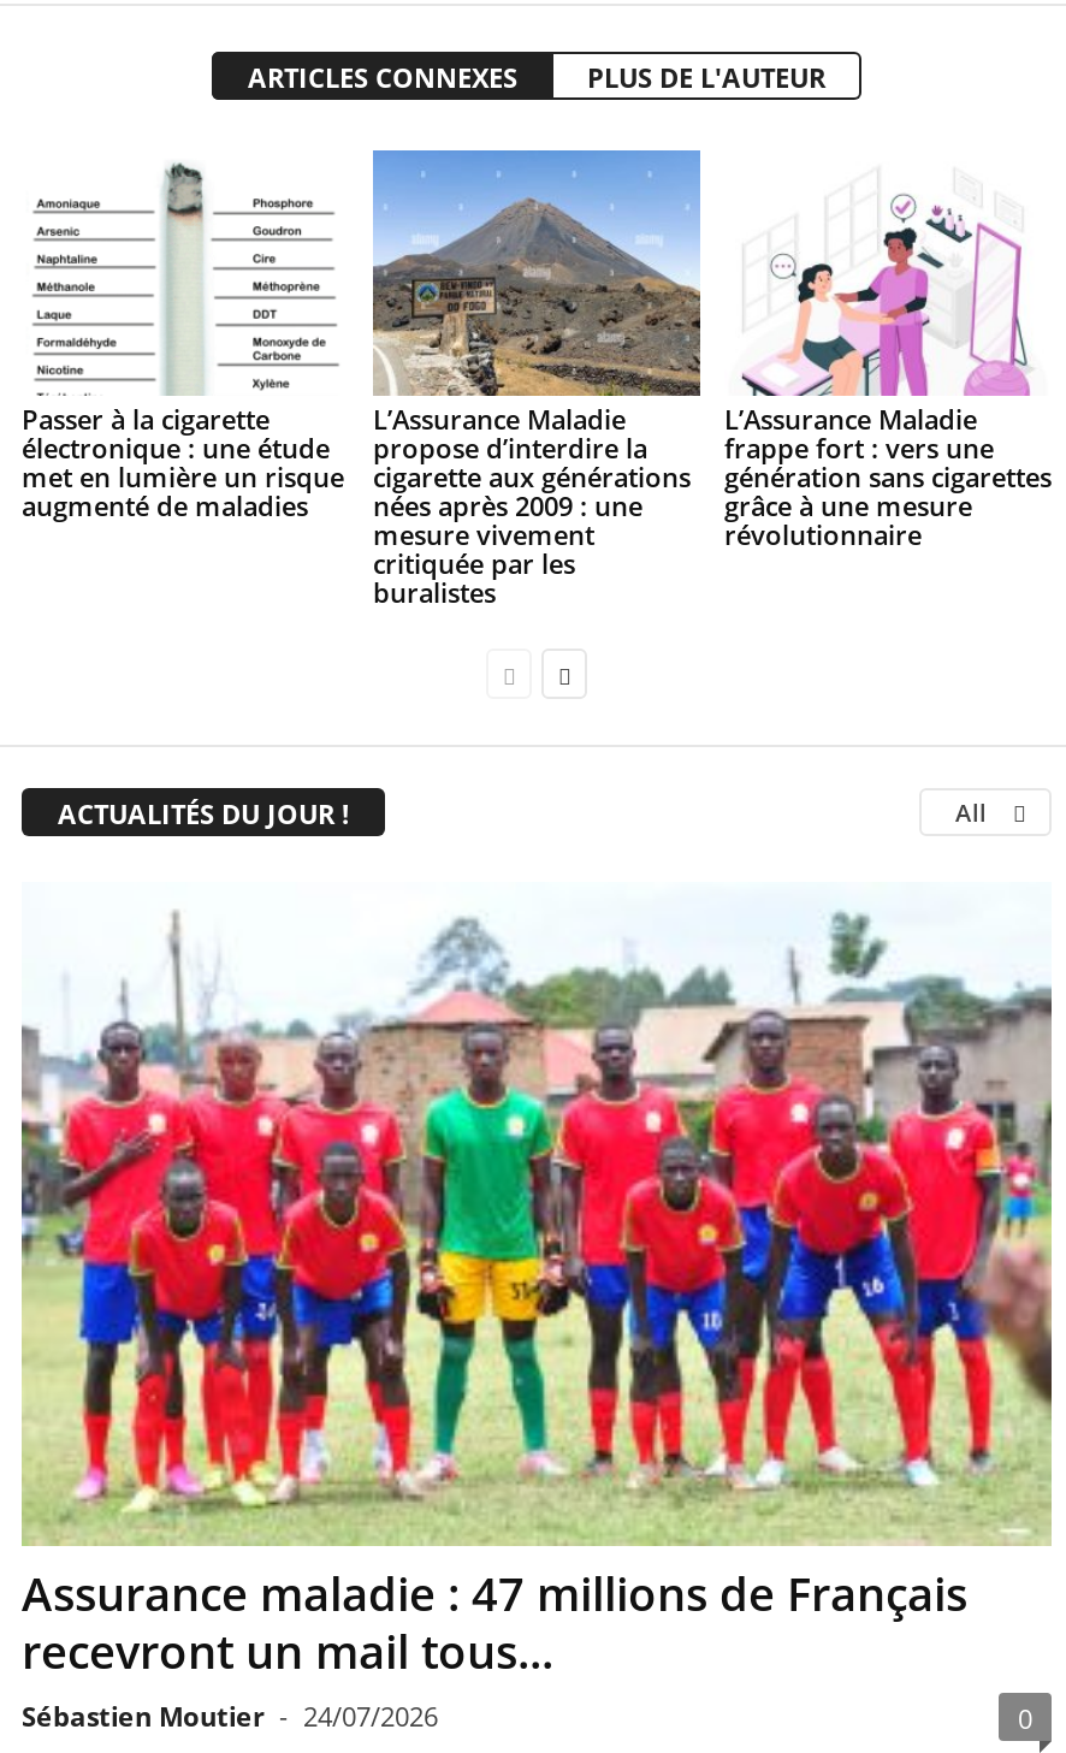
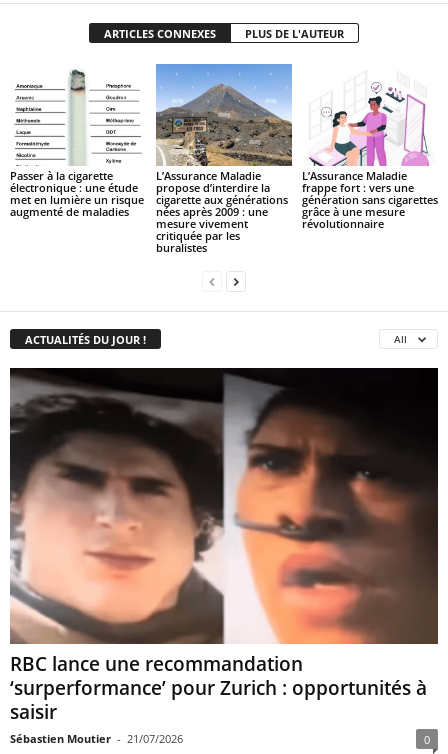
[22,882,1054,1735] [image] | Assurance maladie : 47 millions de Français | recevront un mail tous... | Sébastien Moutier - 24/07/2026 -> [9,367,439,746] [image] | RBC lance une recommandation | ‘surperformance’ pour Zurich : opportunités à | saisir | Sébastien Moutier - 21/07/2026

